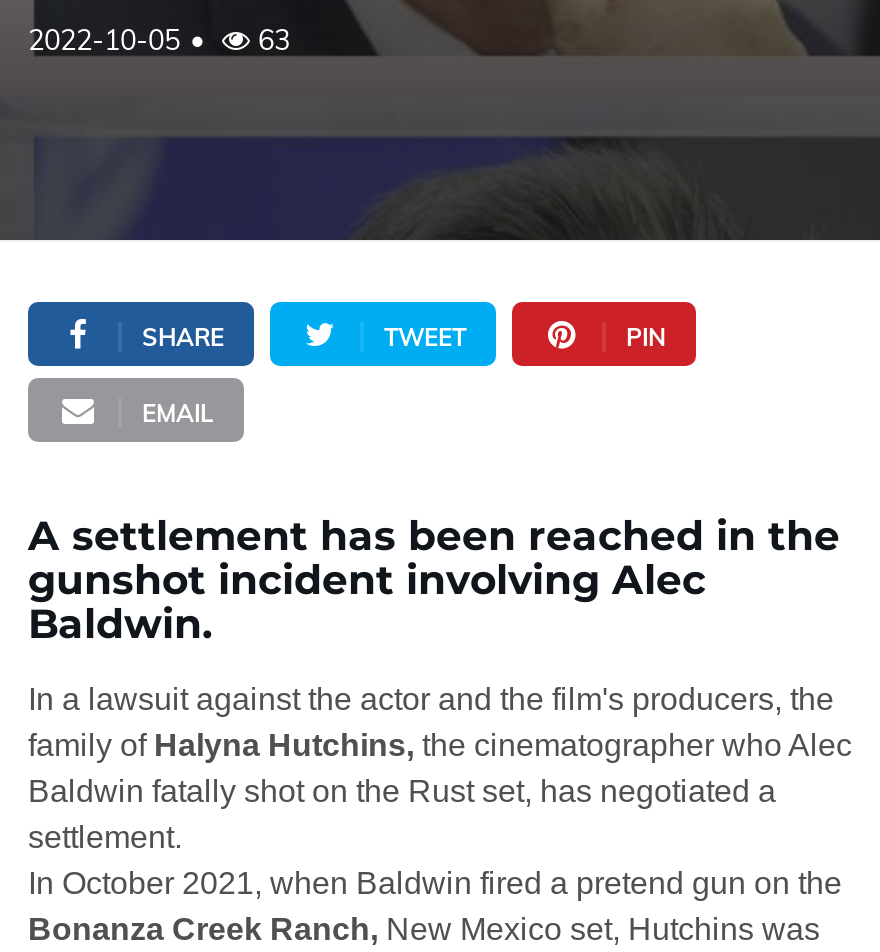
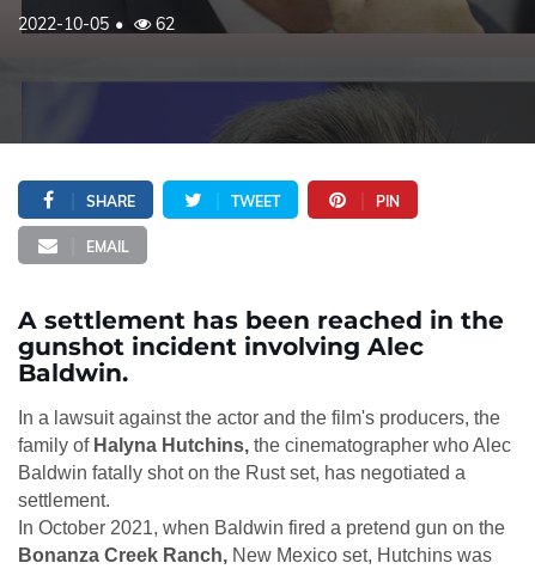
[28,22,290,58] 2022-10-05 63 -> [18,13,175,35] 2022-10-05 62

